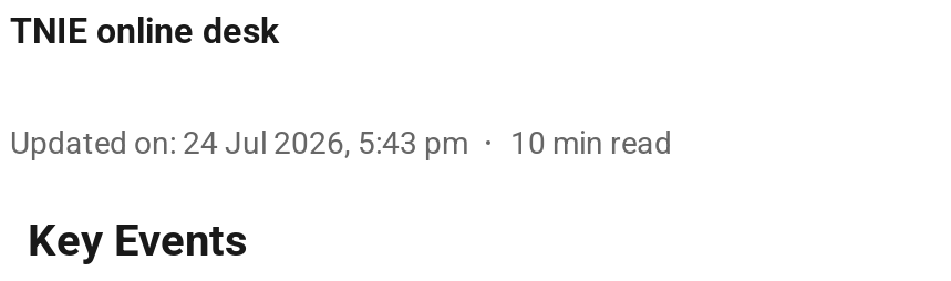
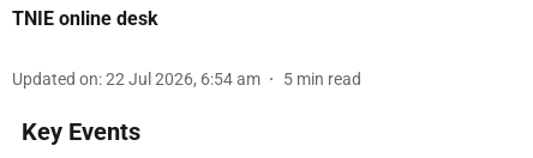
[10,126,468,161] Updated on: 24 Jul 2026, 5:43 pm -> [12,70,260,89] Updated on: 22 Jul 2026, 6:54 am
[510,126,672,161] 10 min read -> [283,70,361,89] 5 min read

